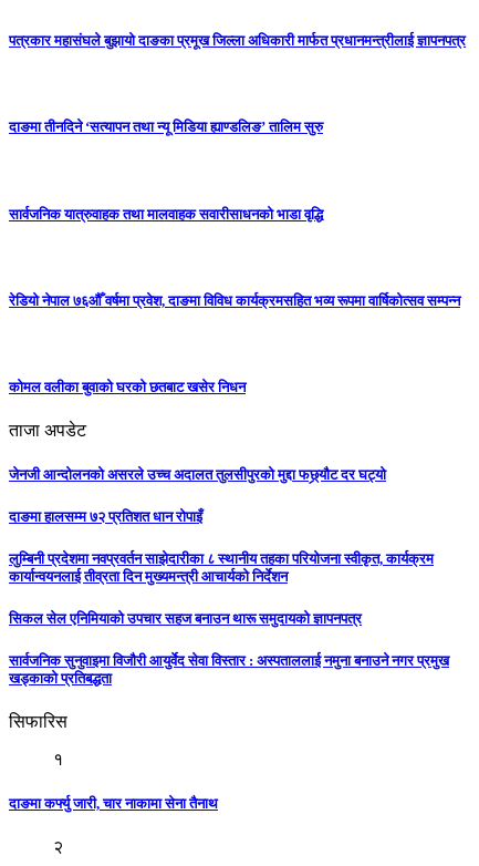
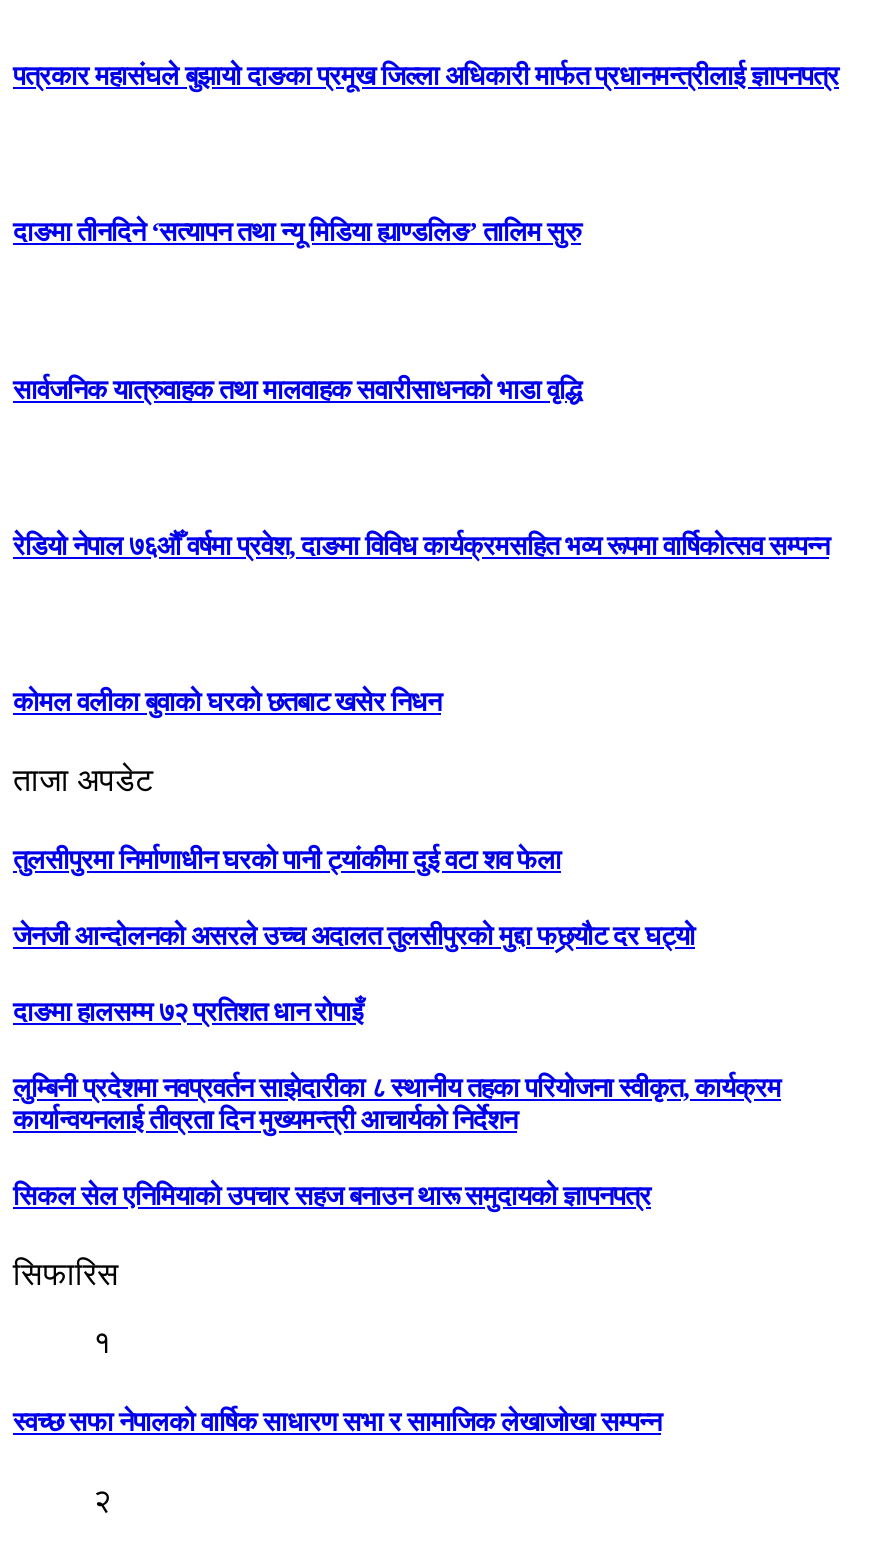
none -> [13,844,561,874] तुलसीपुरमा निर्माणाधीन घरको पानी ट्यांकीमा दुई वटा शव फेला
moved [9,466,434,627] -> [13,920,781,1211]: जेनजी आन्दोलनको असरले उच्च अदालत तुलसीपुरको मुद्दा फछ्र्यौट दर घट्यो | दाङमा हालसम्म ७२ प्रतिशत धान रोपाइँ | लुम्बिनी प्रदेशमा नवप्रवर्तन साझेदारीका ८ स्थानीय तहका परियोजना स्वीकृत, कार्यक्रम | कार्यान्वयनलाई तीव्रता दिन मुख्यमन्त्री आचार्यको निर्देशन | सिकल सेल एनिमियाको उपचार सहज बनाउन थारू समुदायको ज्ञापनपत्र
[9,652,449,687] सार्वजनिक सुनुवाइमा विजाैरी आयुर्वेद सेवा विस्तार : अस्पताललाई नमुना बनाउने नगर प्रमुख | खड्काकाे प्रतिबद्धता -> none
[9,795,218,811] दाङमा कर्फ्यु जारी, चार नाकामा सेना तैनाथ -> [13,1406,661,1436] स्वच्छ सफा नेपालको वार्षिक साधारण सभा र सामाजिक लेखाजोखा सम्पन्न

